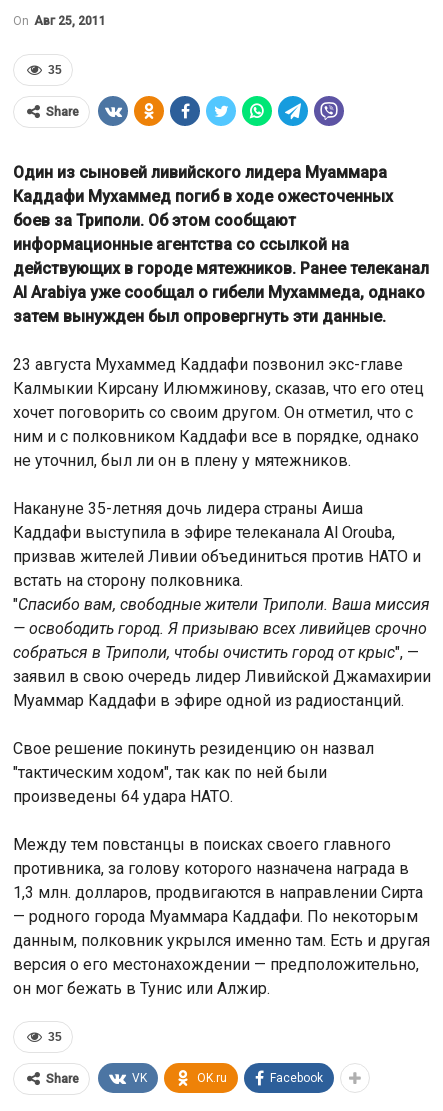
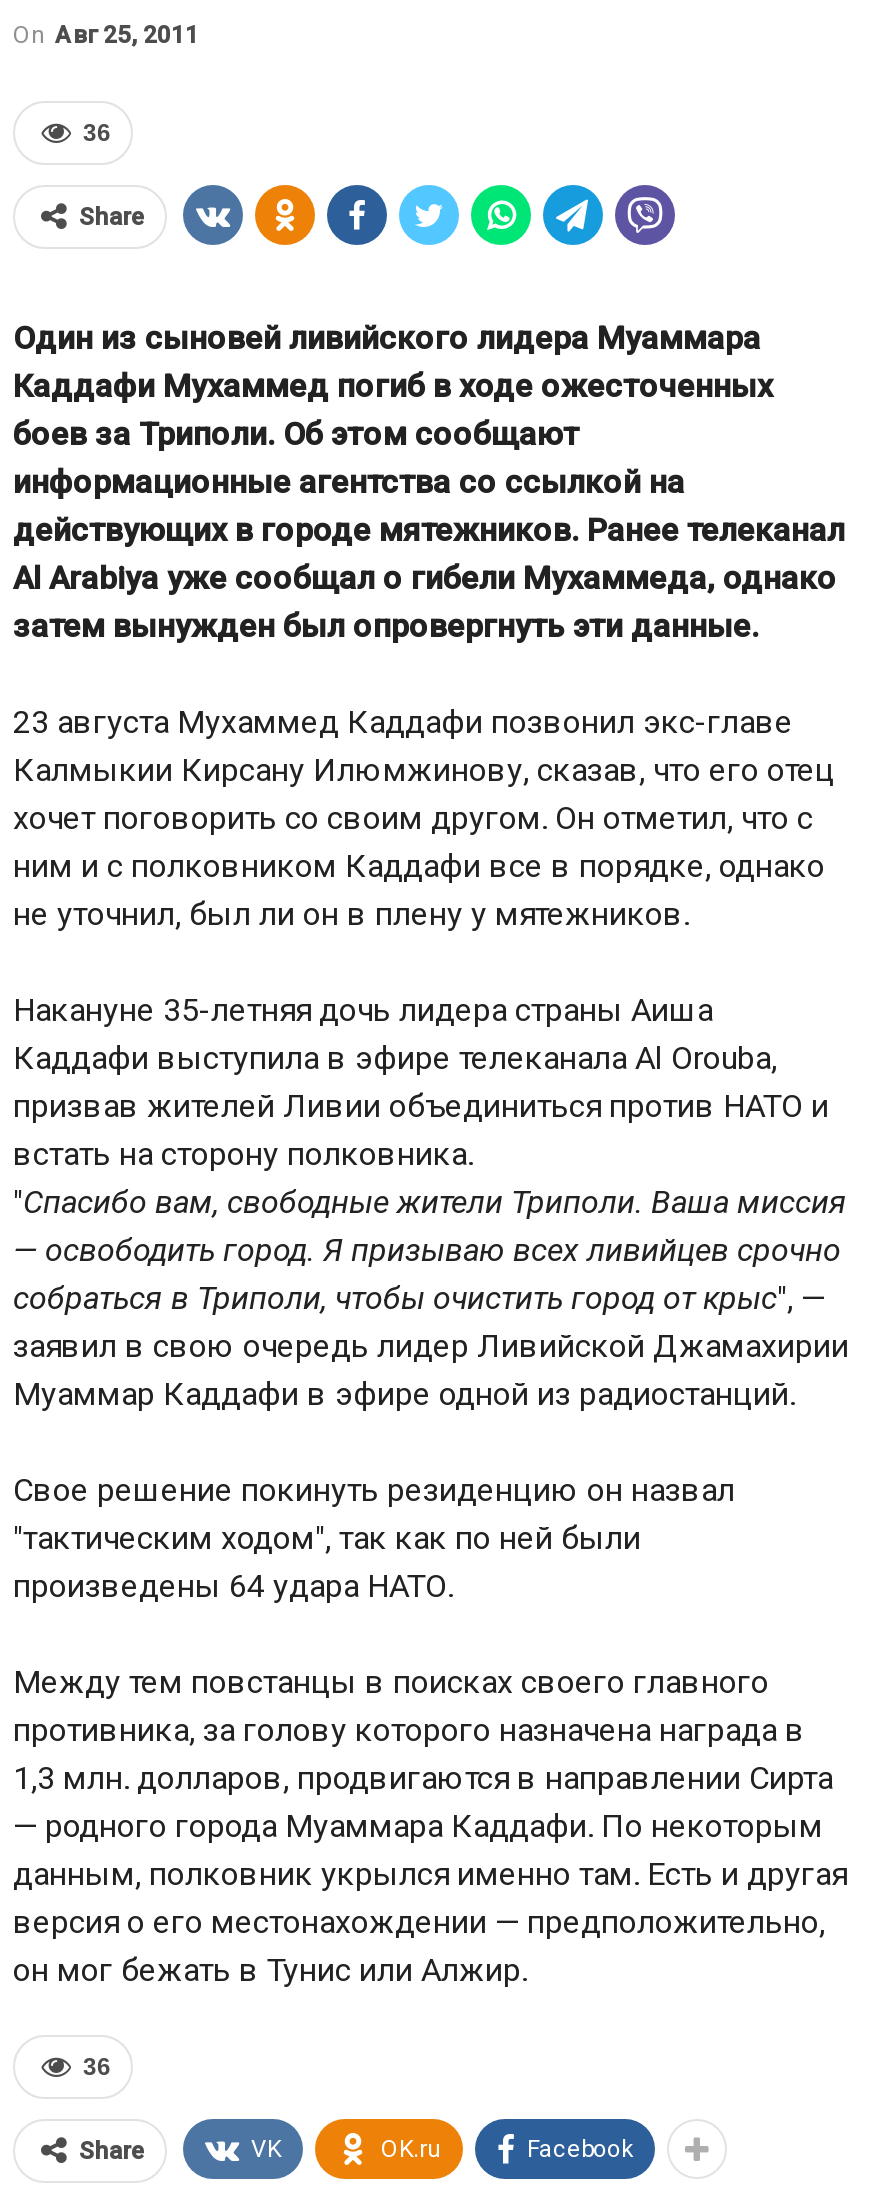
[48,63,62,77] 35 -> [83,119,111,147] 36
[48,1030,62,1044] 35 -> [83,2053,111,2081] 36

